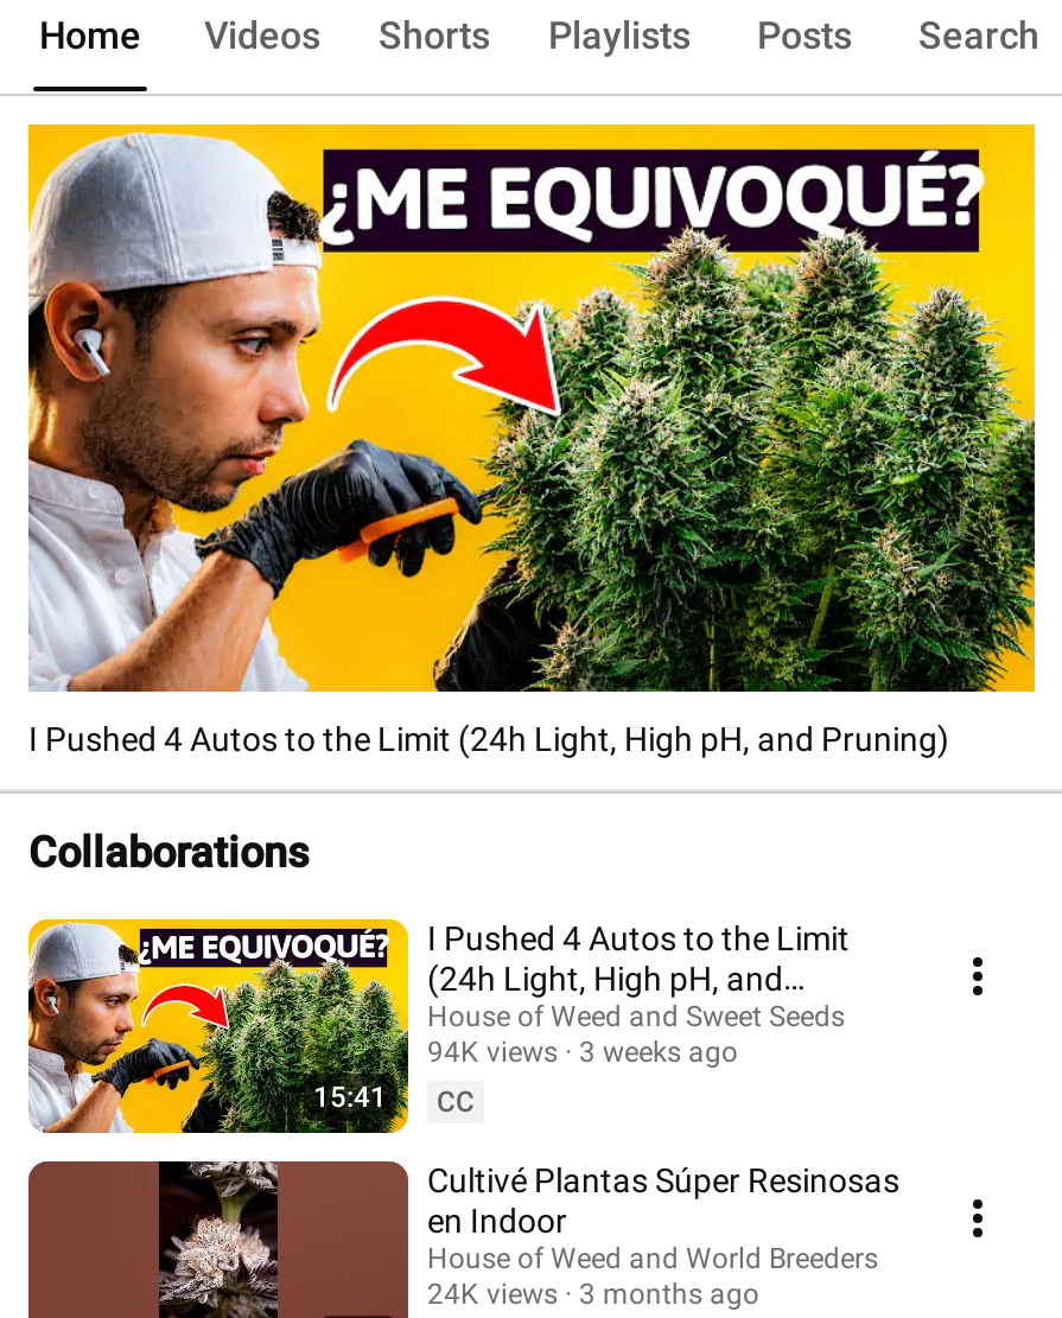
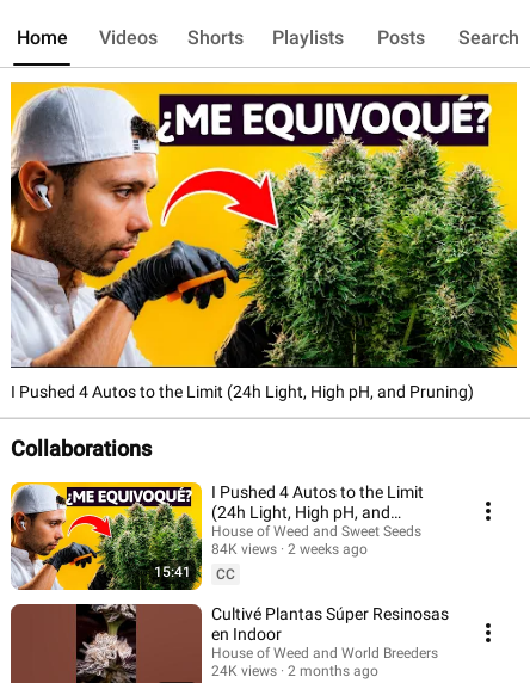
[427,1034,558,1068] 94K views -> [211,540,277,557] 84K views
[579,1034,738,1068] 3 weeks ago -> [288,540,368,557] 2 weeks ago
[427,1276,759,1310] 24K views 3 months ago -> [211,662,378,679] 24K views 2 months ago

